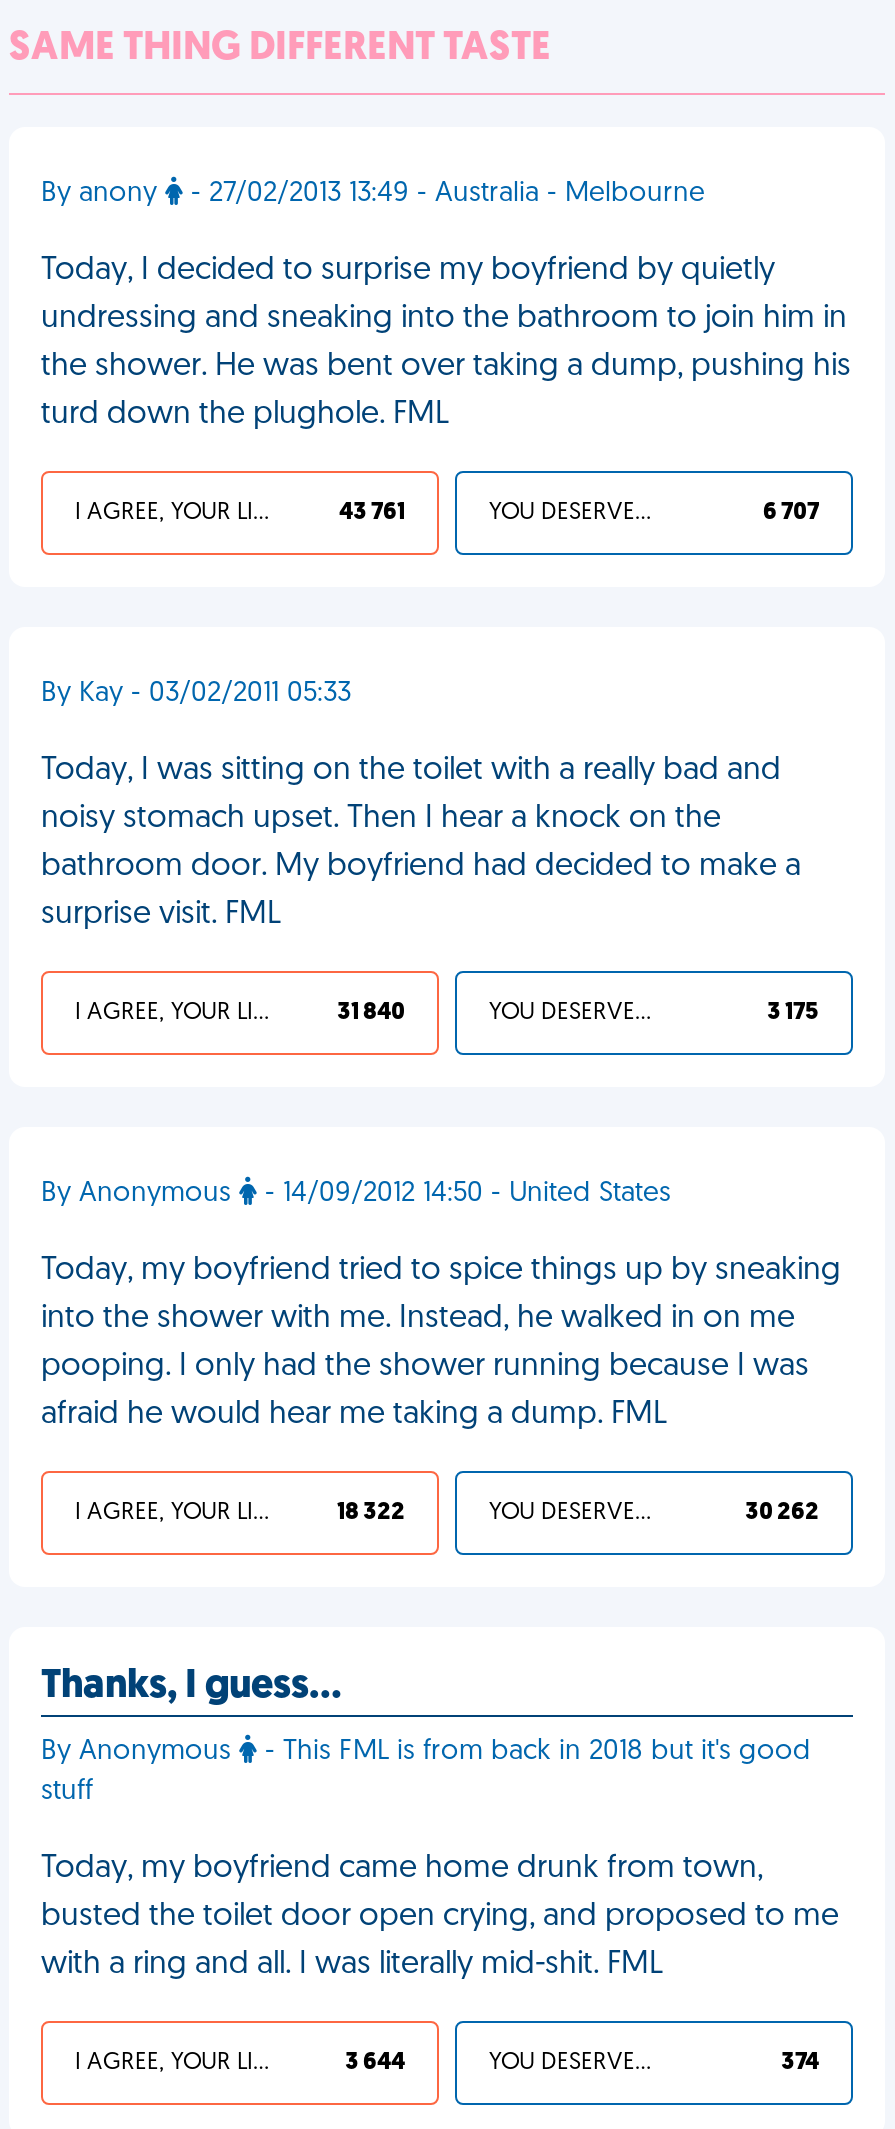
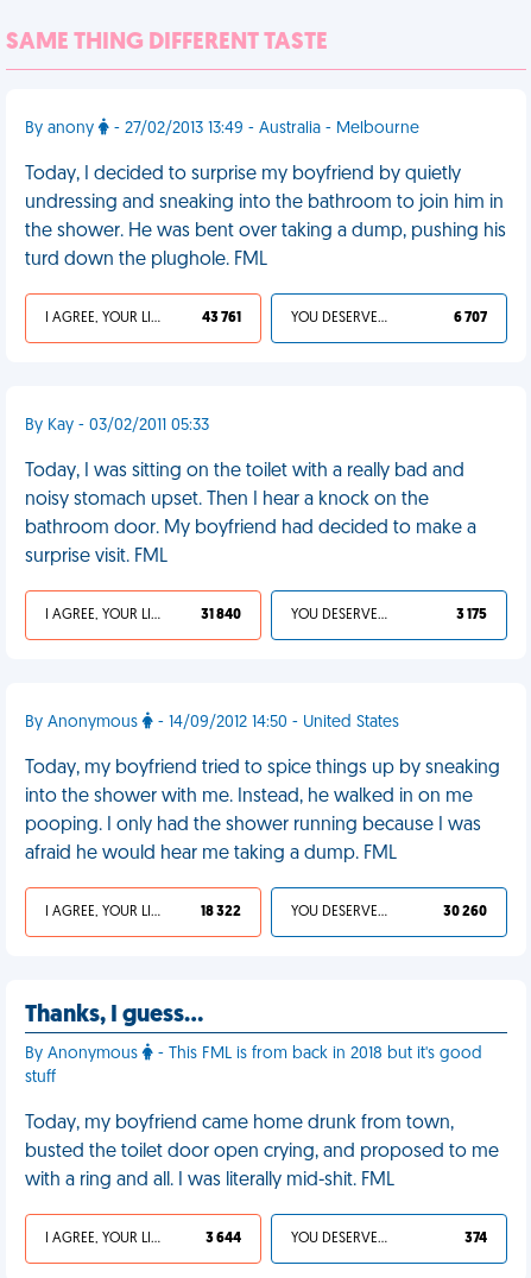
[745,1501,819,1525] 30 262 -> [443,905,487,919] 30 260

